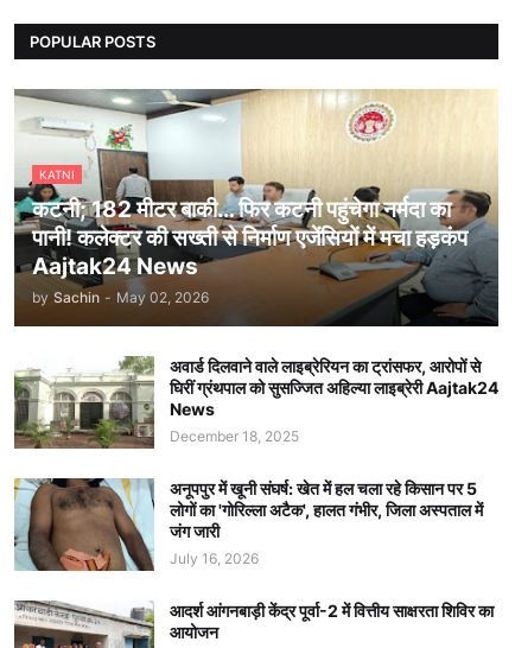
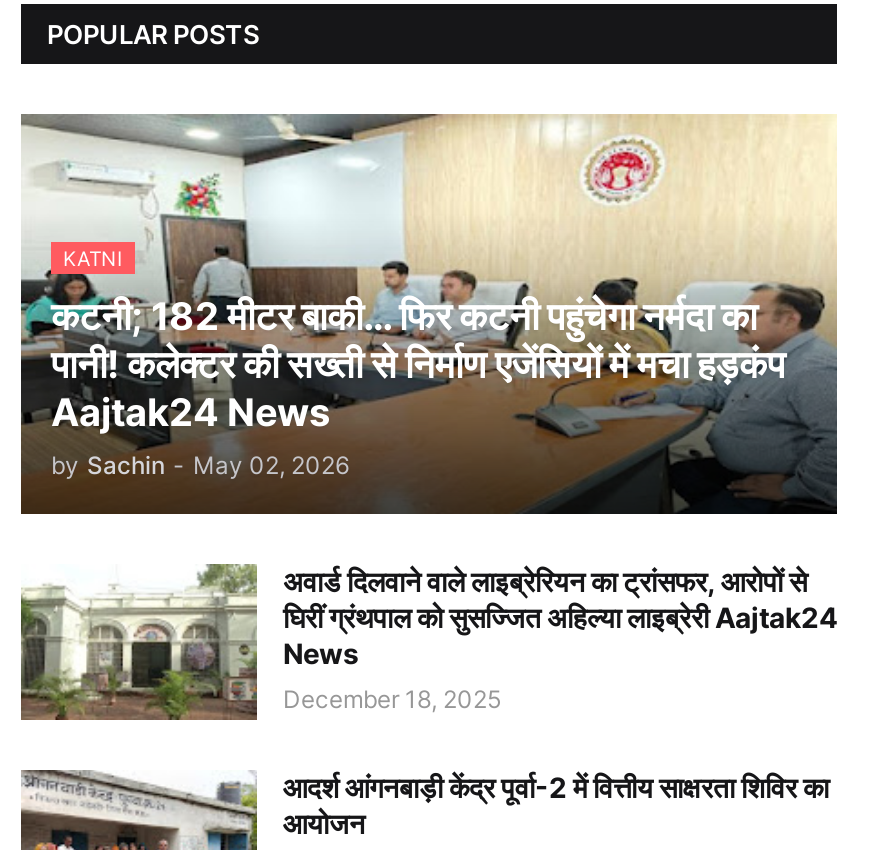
[14,477,483,572] [image] | अनूपपुर में खूनी संघर्ष: खेत में हल चला रहे किसान पर 5 | लोगों का 'गोरिल्ला अटैक', हालत गंभीर, जिला अस्पताल में | जंग जारी | July 16, 2026 -> none

